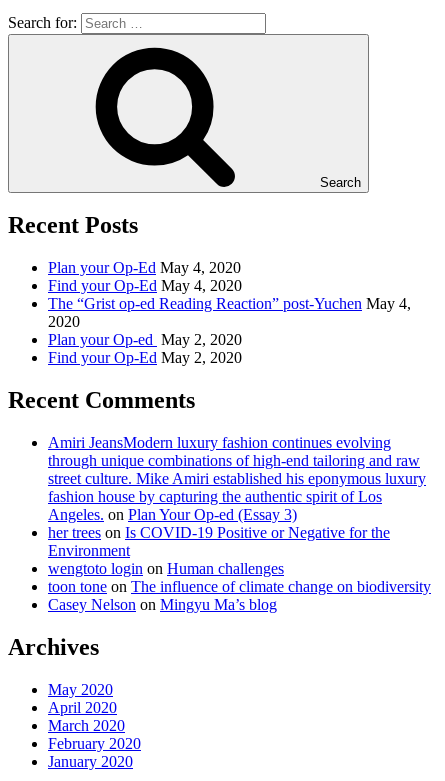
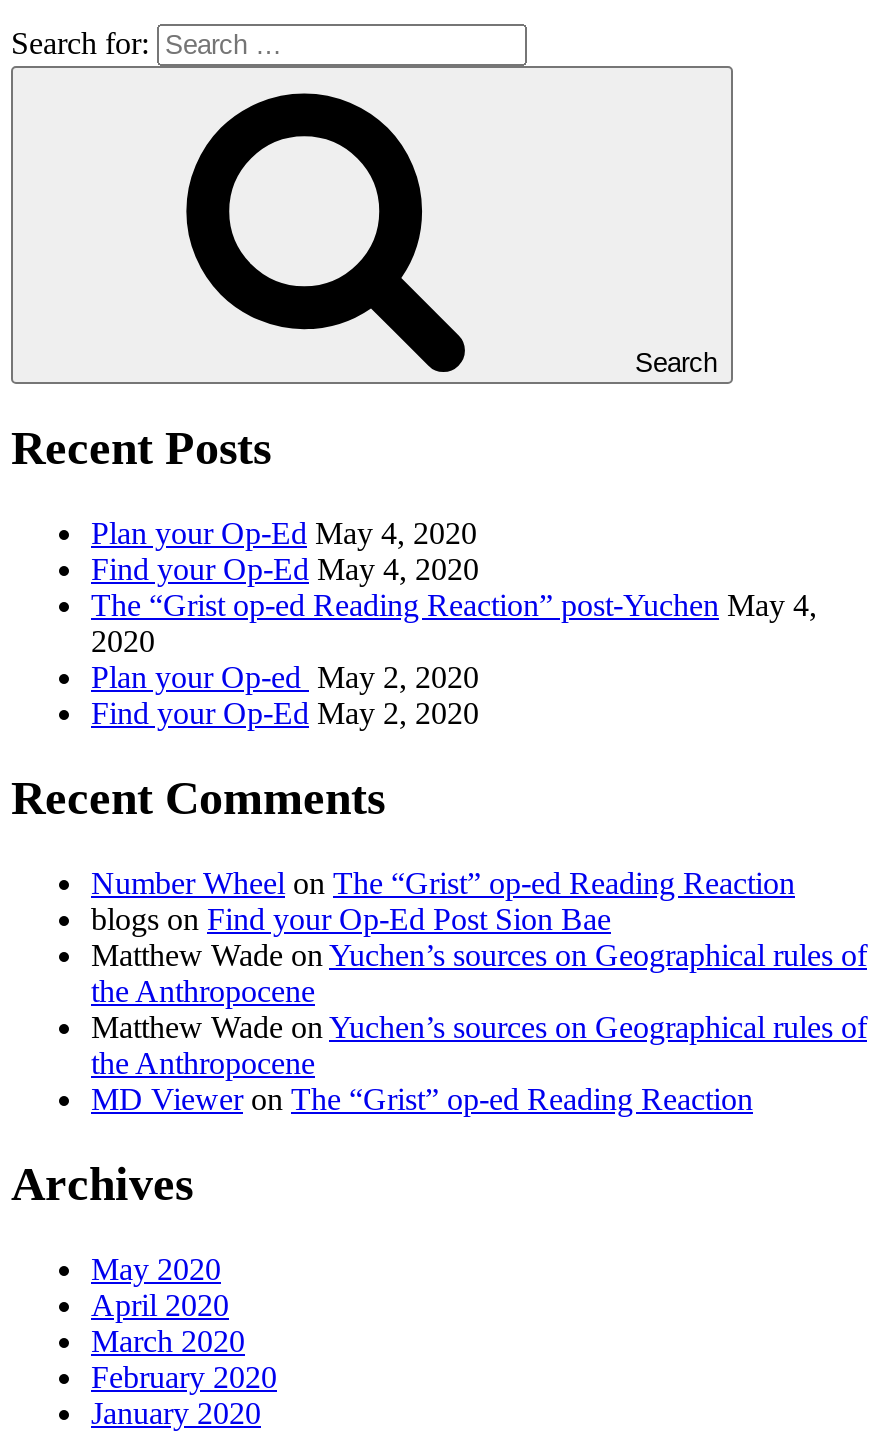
[48,434,431,613] Amiri JeansModern luxury fashion continues evolving | through unique combinations of high-end tailoring and raw | street culture. Mike Amiri established his eponymous luxury | fashion house by capturing the authentic spirit of Los | Angeles. on Plan Your Op-ed (Essay 3) | her trees on Is COVID-19 Positive or Negative for the | Environment | wengtoto login on Human challenges | toon tone on The influence of climate change on biodiversity | Casey Nelson on Mingyu Ma’s blog -> [91,866,867,1116] Number Wheel on The “Grist” op-ed Reading Reaction | blogs on Find your Op-Ed Post Sion Bae | Matthew Wade on Yuchen’s sources on Geographical rules of | the Anthropocene | Matthew Wade on Yuchen’s sources on Geographical rules of | the Anthropocene | MD Viewer on The “Grist” op-ed Reading Reaction

